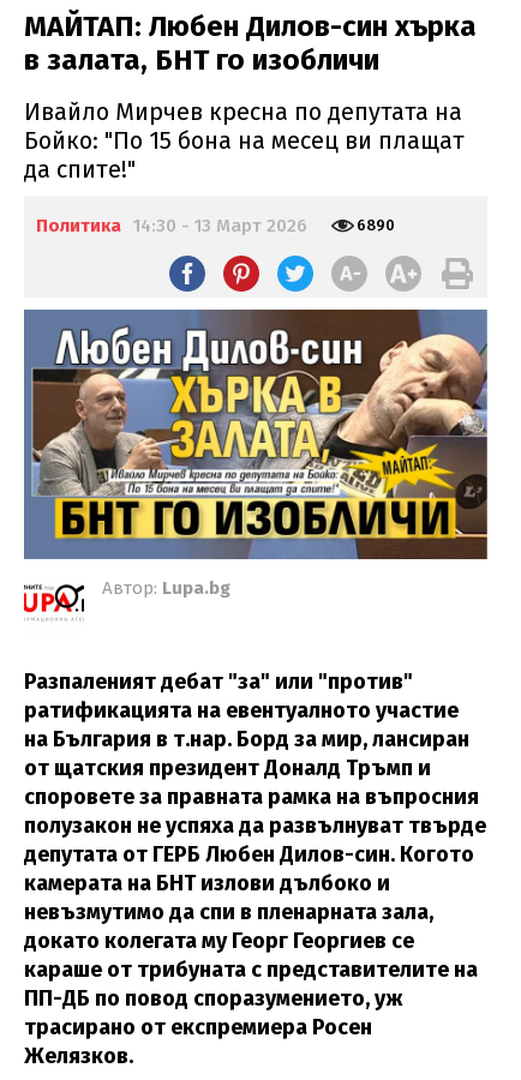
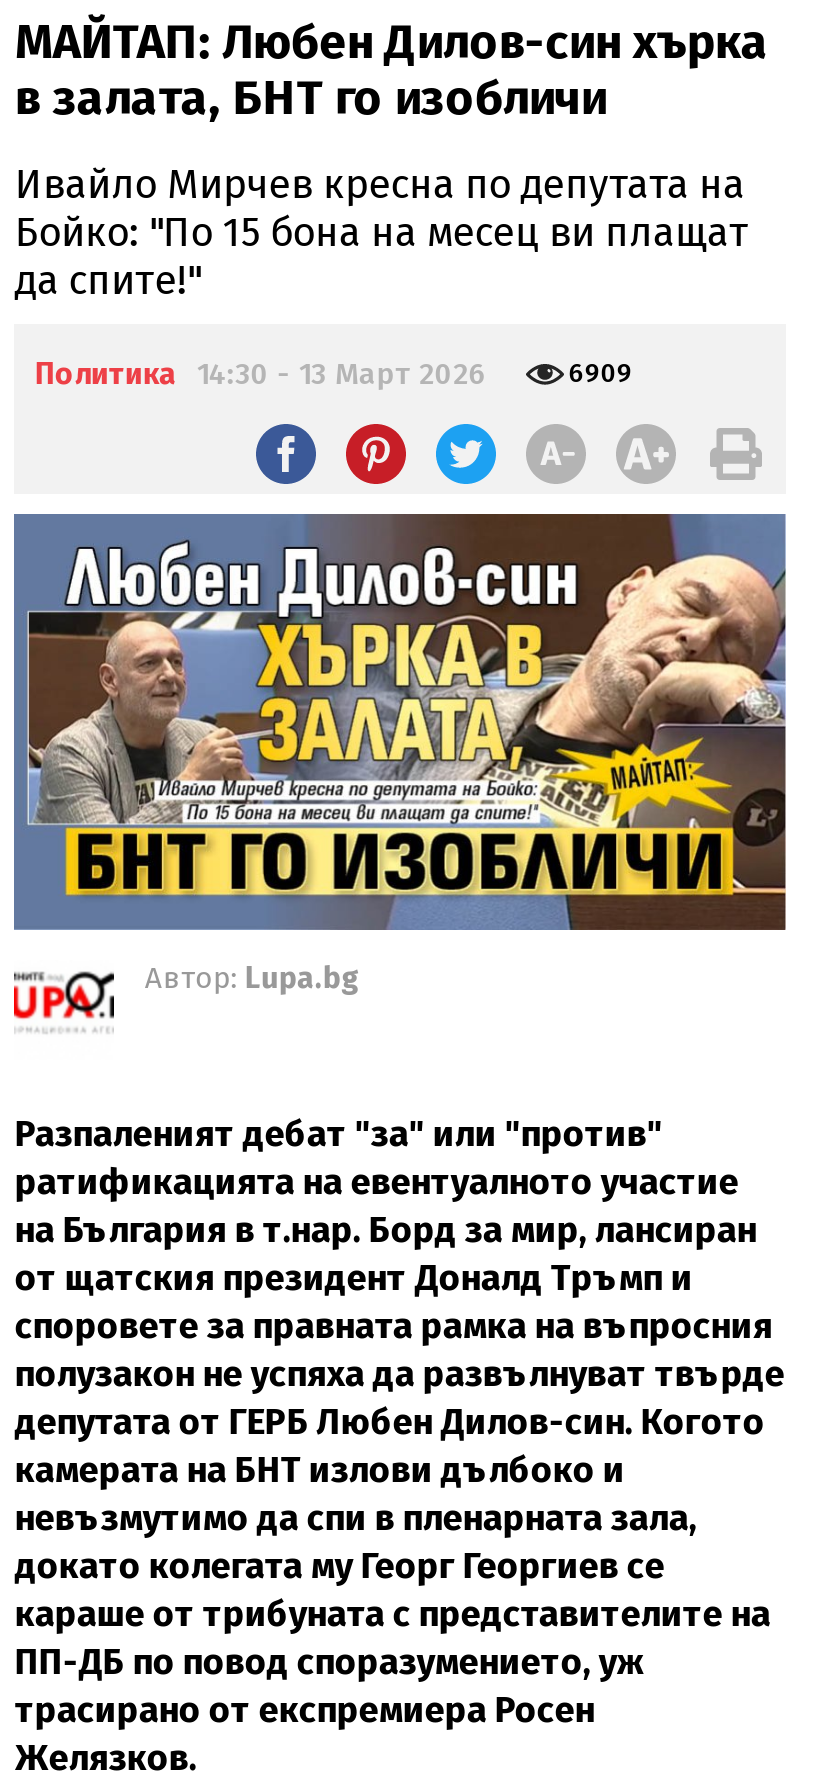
[357,216,395,234] 6890 -> [569,358,633,388] 6909

